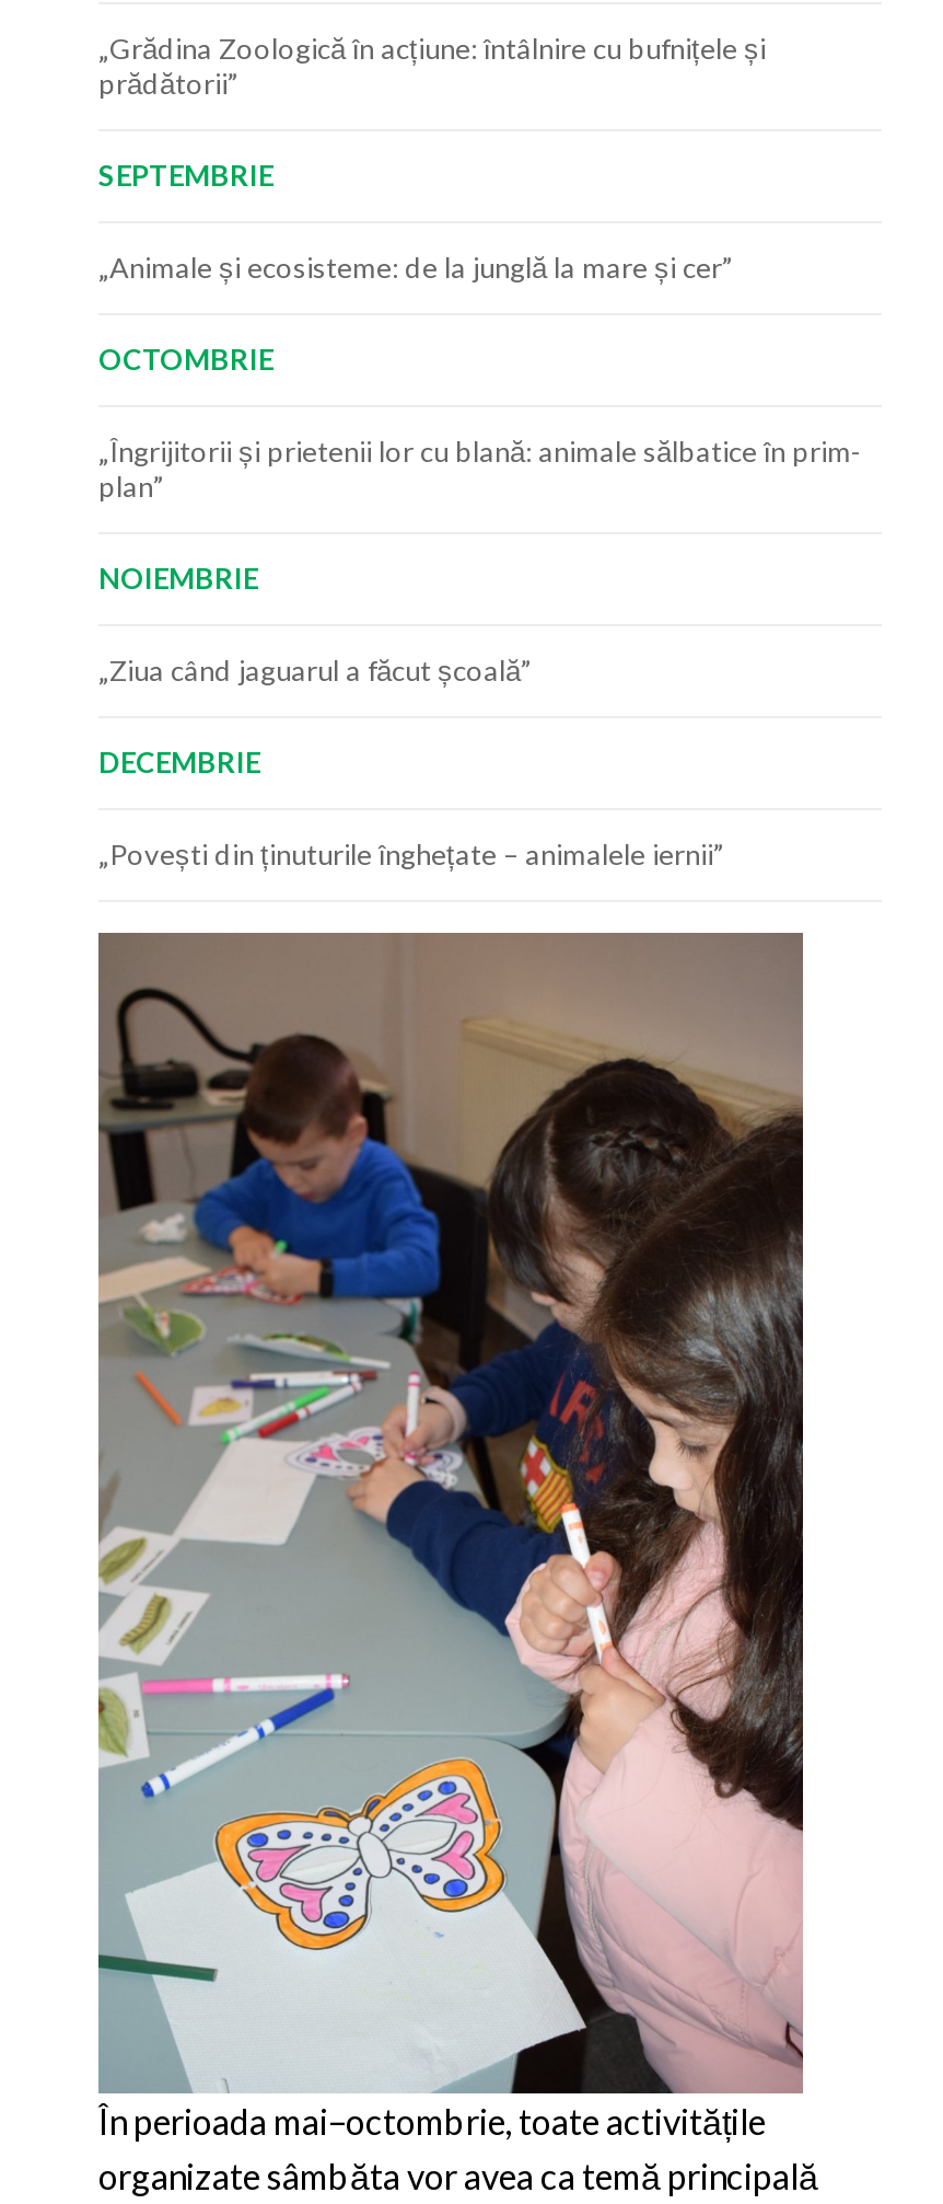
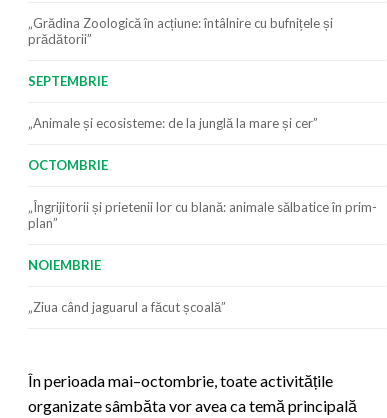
[98,745,724,872] DECEMBRIE | „Povești din ținuturile înghețate – animalele iernii” -> none
[96,931,805,2096] [image] -> none

